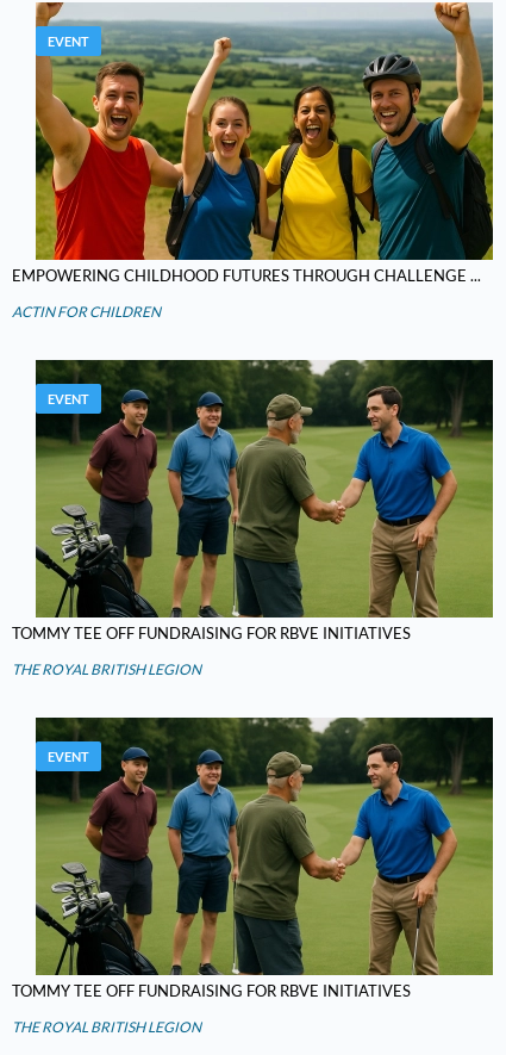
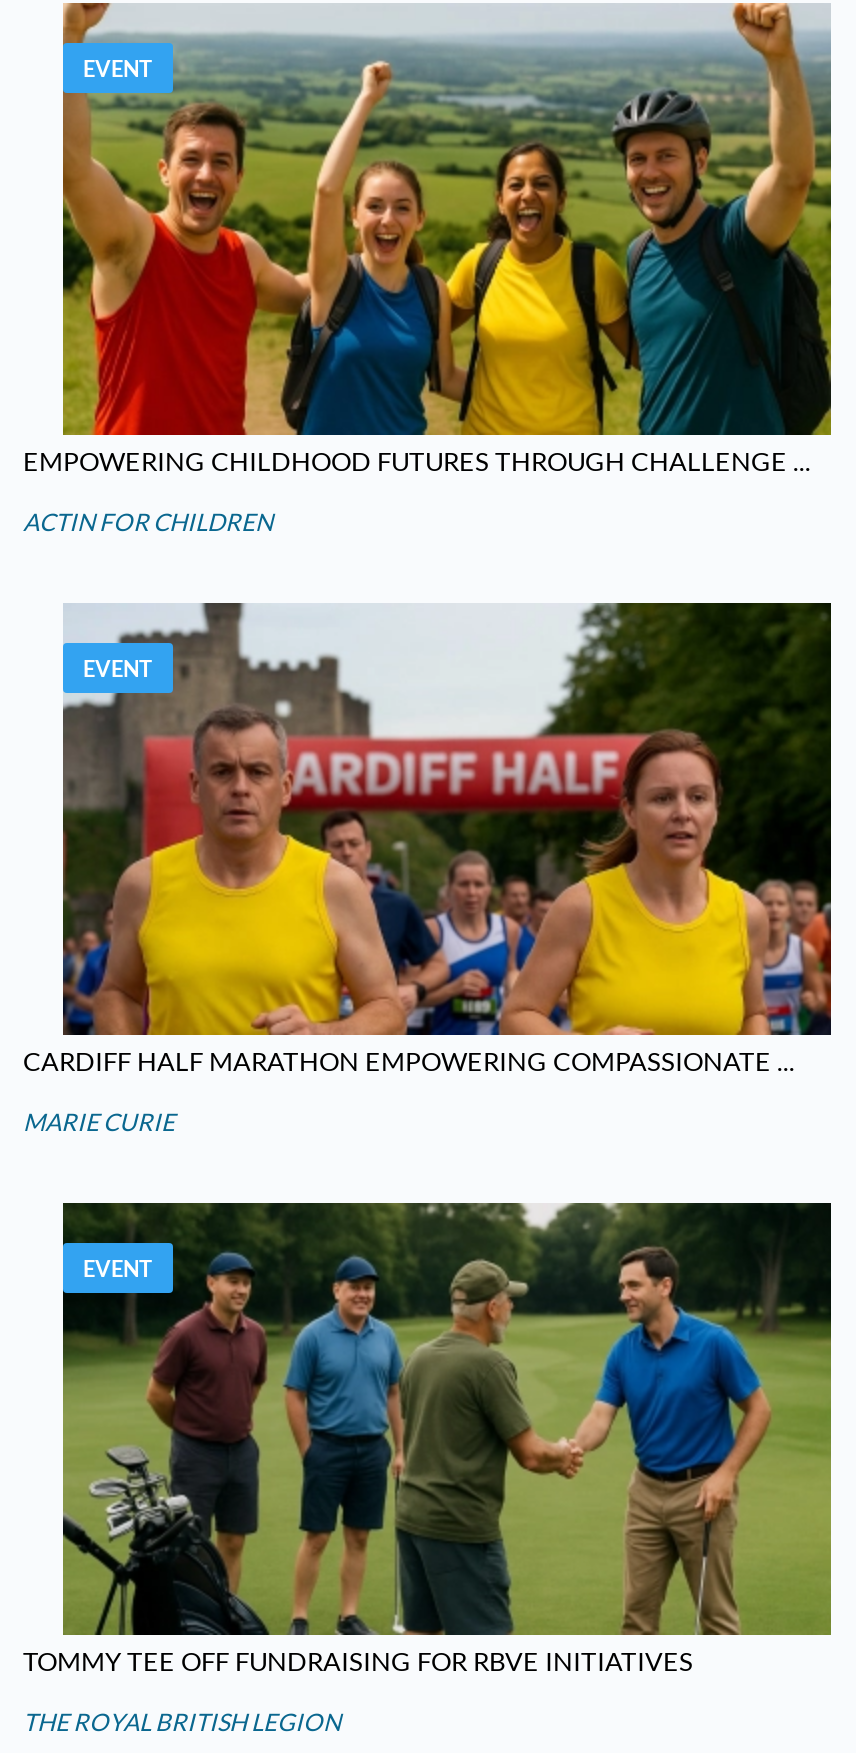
[12,359,494,643] [image] | TOMMY TEE OFF FUNDRAISING FOR RBVE INITIATIVES -> [23,603,833,1078] [image] | CARDIFF HALF MARATHON EMPOWERING COMPASSIONATE ...
[12,661,201,679] THE ROYAL BRITISH LEGION -> [23,1108,175,1138] MARIE CURIE

